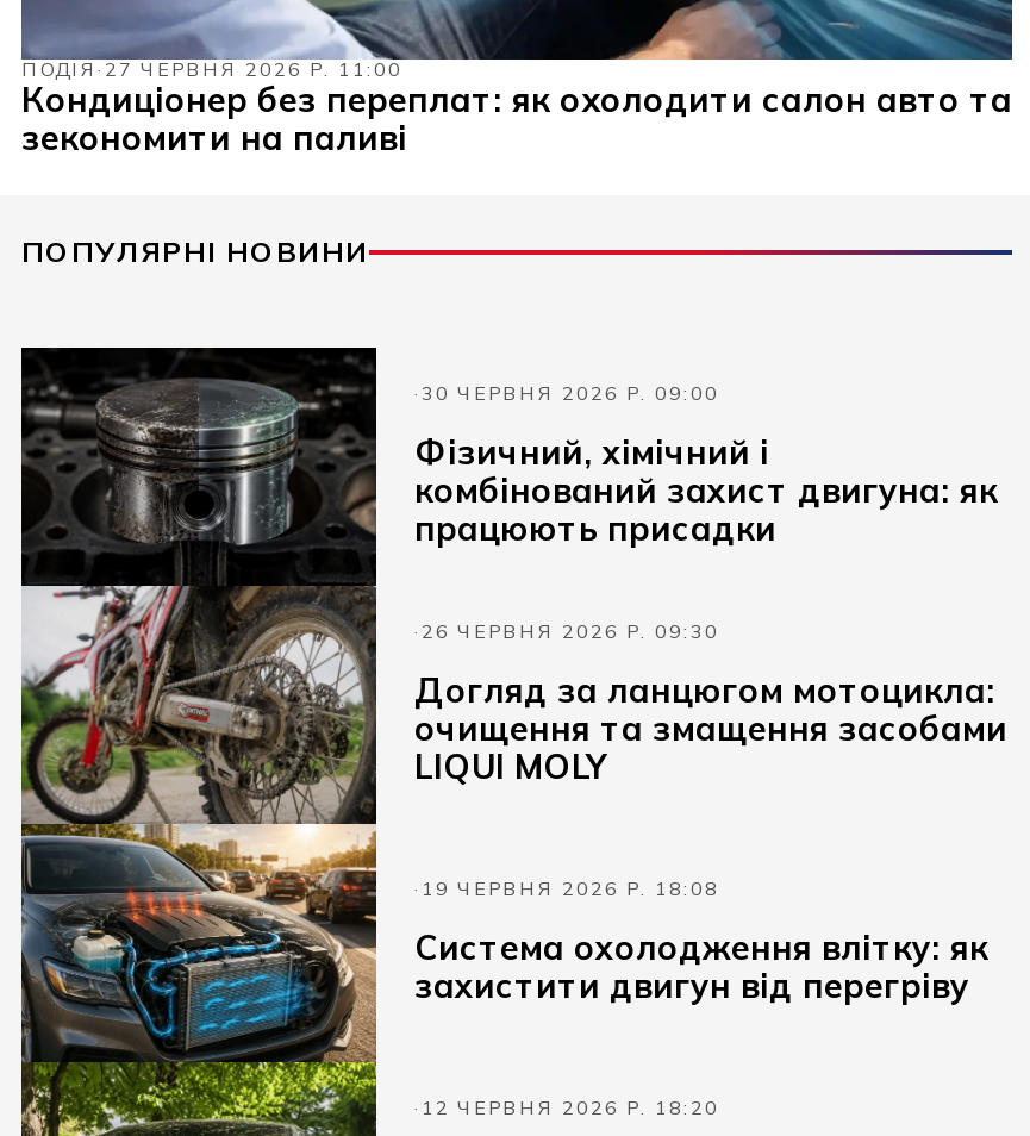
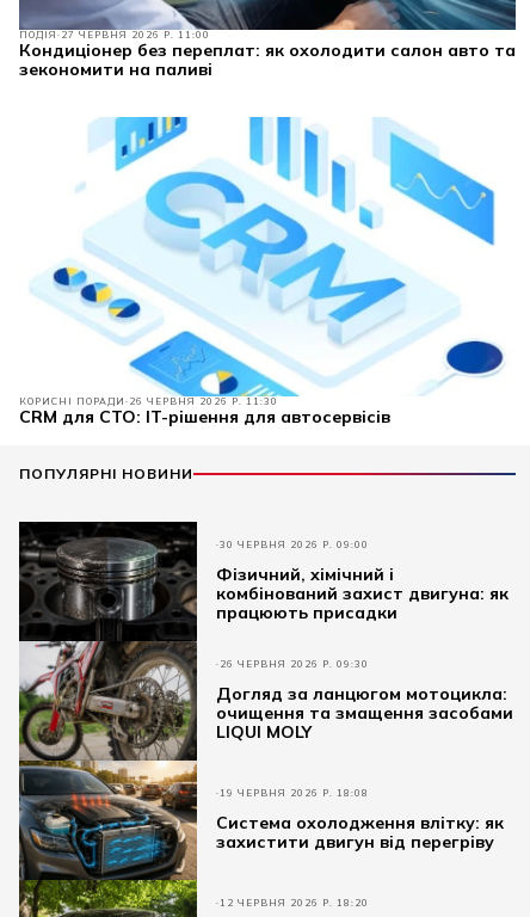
none -> [19,116,514,427] [image] | КОРИСНІ ПОРАДИ 26 ЧЕРВНЯ 2026 Р. 11:30 | CRM для СТО: IT-рішення для автосервісів

